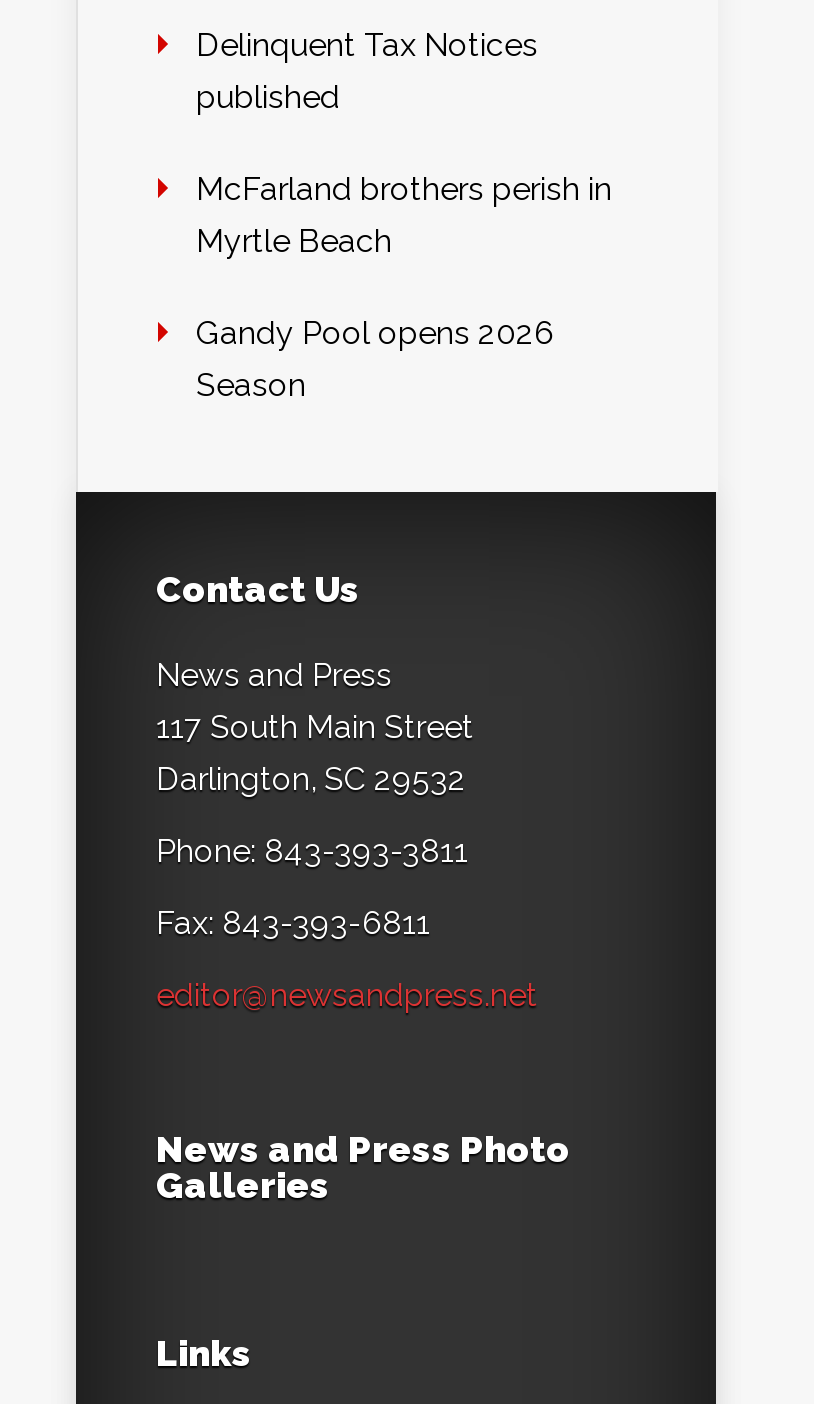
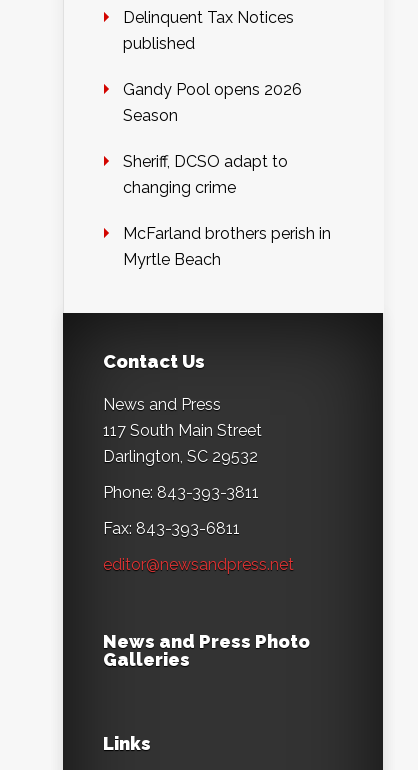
moved [196,171,612,261] -> [123,224,331,269]: McFarland brothers perish in | Myrtle Beach
moved [196,315,554,405] -> [123,80,302,125]: Gandy Pool opens 2026 | Season
none -> [123,152,288,197] Sheriff, DCSO adapt to | changing crime

